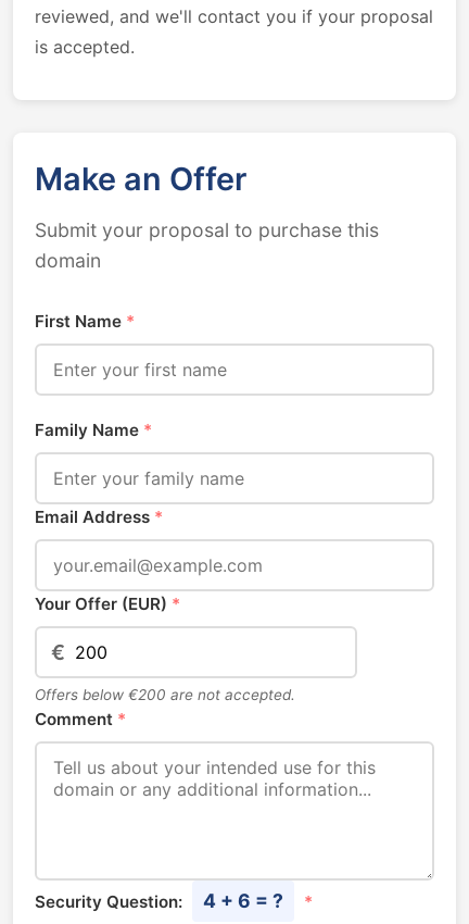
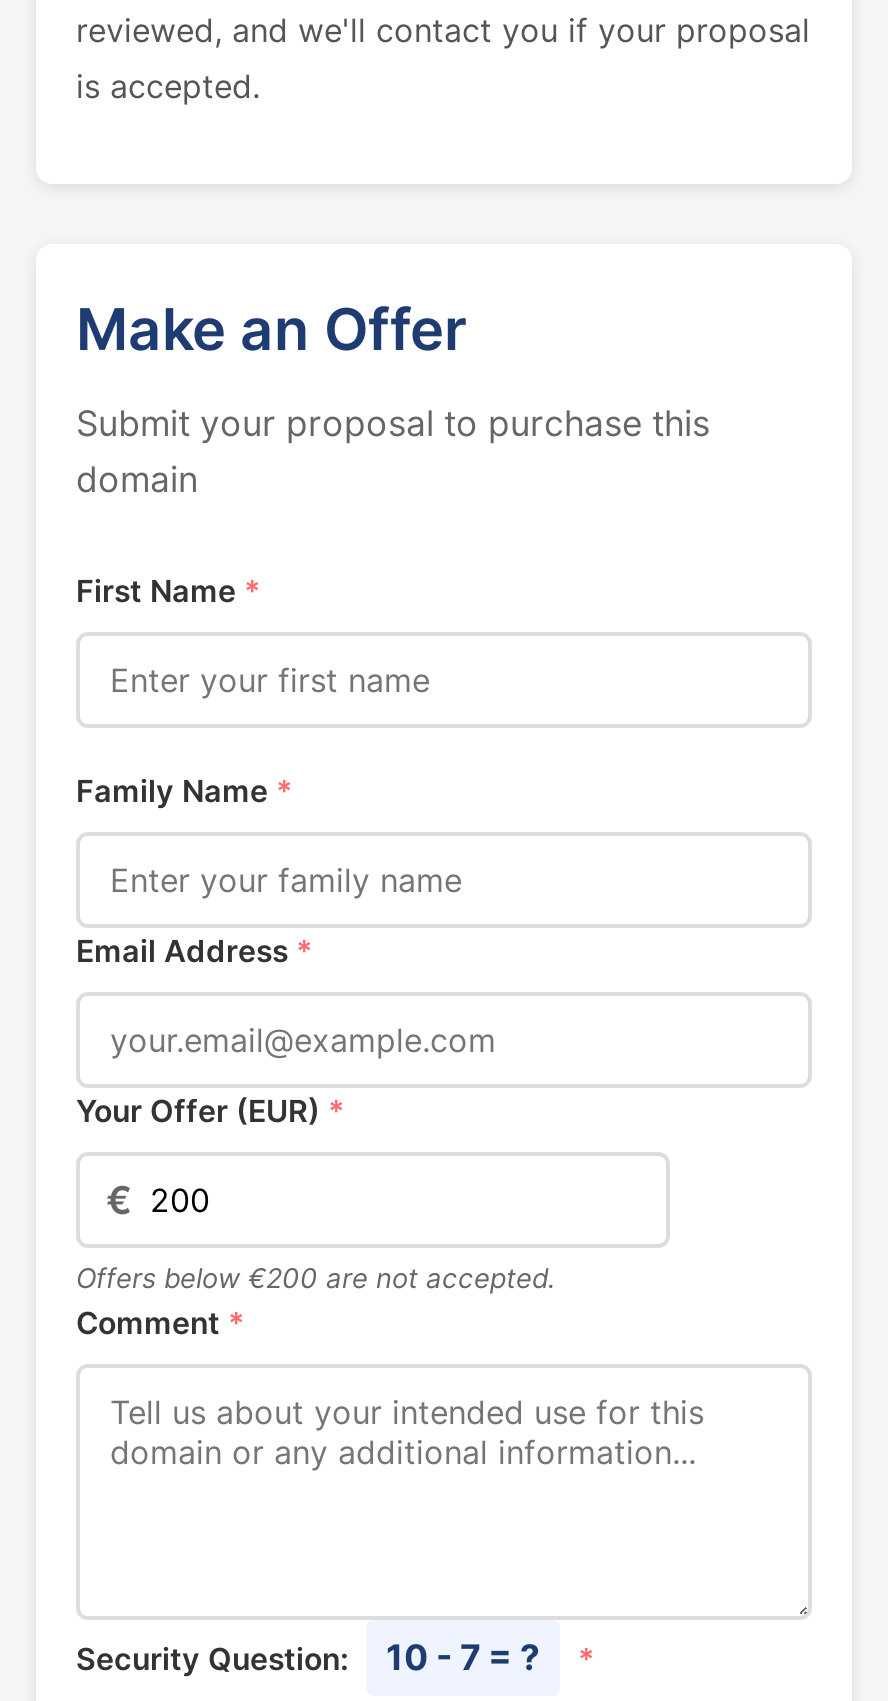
[203,889,283,912] 4 + 6 = ? -> [386,1636,540,1678] 10 - 7 = ?

